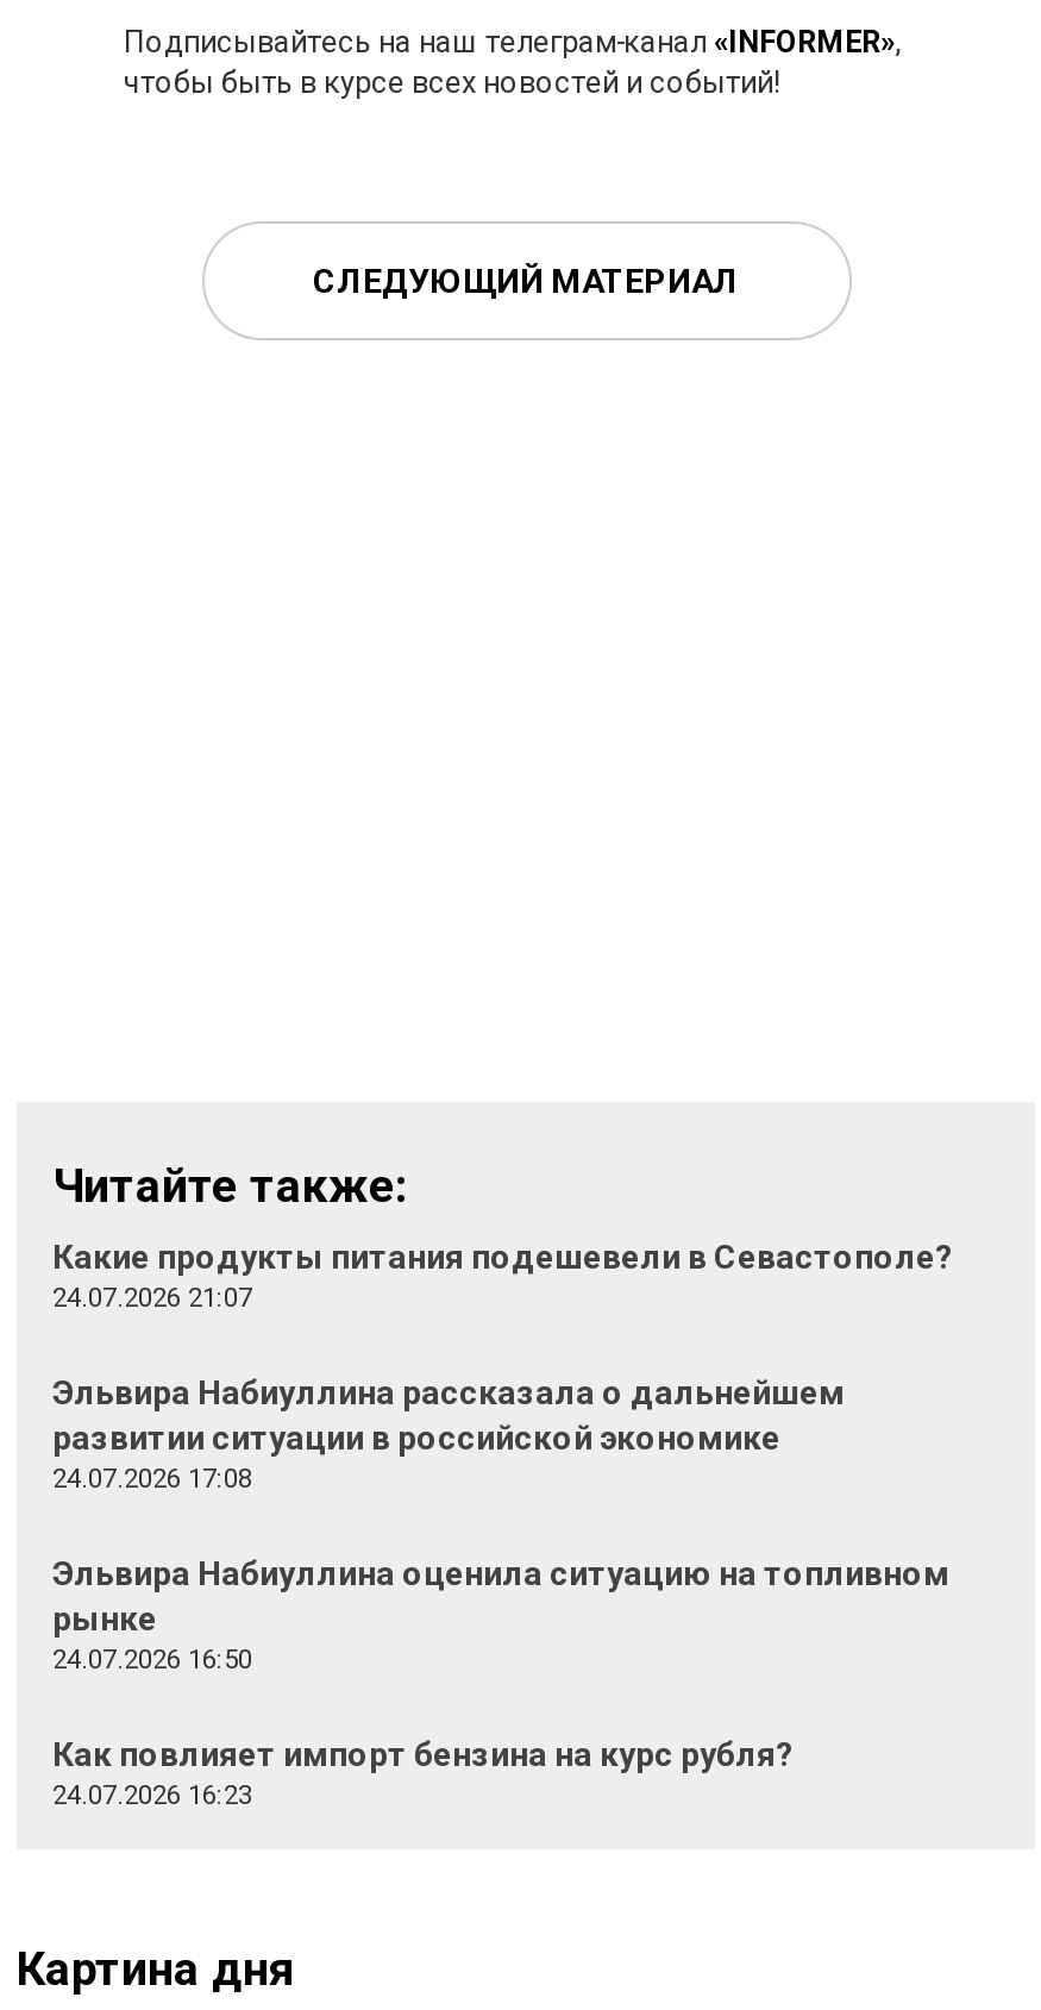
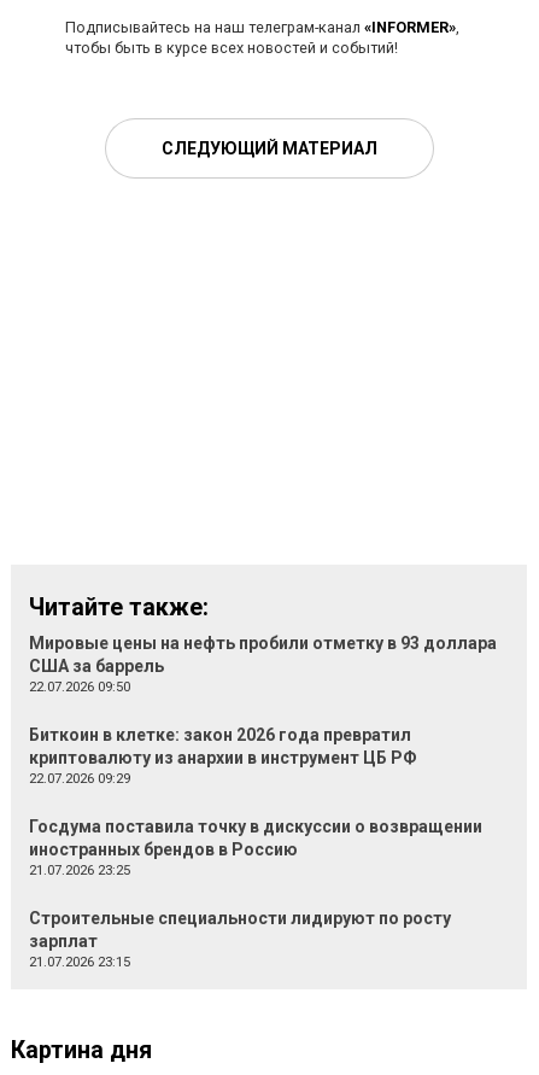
[52,1238,954,1314] Какие продукты питания подешевели в Севастополе? | 24.07.2026 21:07 -> [29,633,497,695] Мировые цены на нефть пробили отметку в 93 доллара | США за баррель | 22.07.2026 09:50
[52,1373,845,1495] Эльвира Набиуллина рассказала о дальнейшем | развитии ситуации в российской экономике | 24.07.2026 17:08 -> [29,725,417,787] Биткоин в клетке: закон 2026 года превратил | криптовалюту из анархии в инструмент ЦБ РФ | 22.07.2026 09:29
[52,1554,949,1676] Эльвира Набиуллина оценила ситуацию на топливном | рынке | 24.07.2026 16:50 -> [29,817,482,878] Госдума поставила точку в дискуссии о возвращении | иностранных брендов в Россию | 21.07.2026 23:25
[52,1735,795,1811] Как повлияет импорт бензина на курс рубля? | 24.07.2026 16:23 -> [29,909,451,970] Строительные специальности лидируют по росту | зарплат | 21.07.2026 23:15

